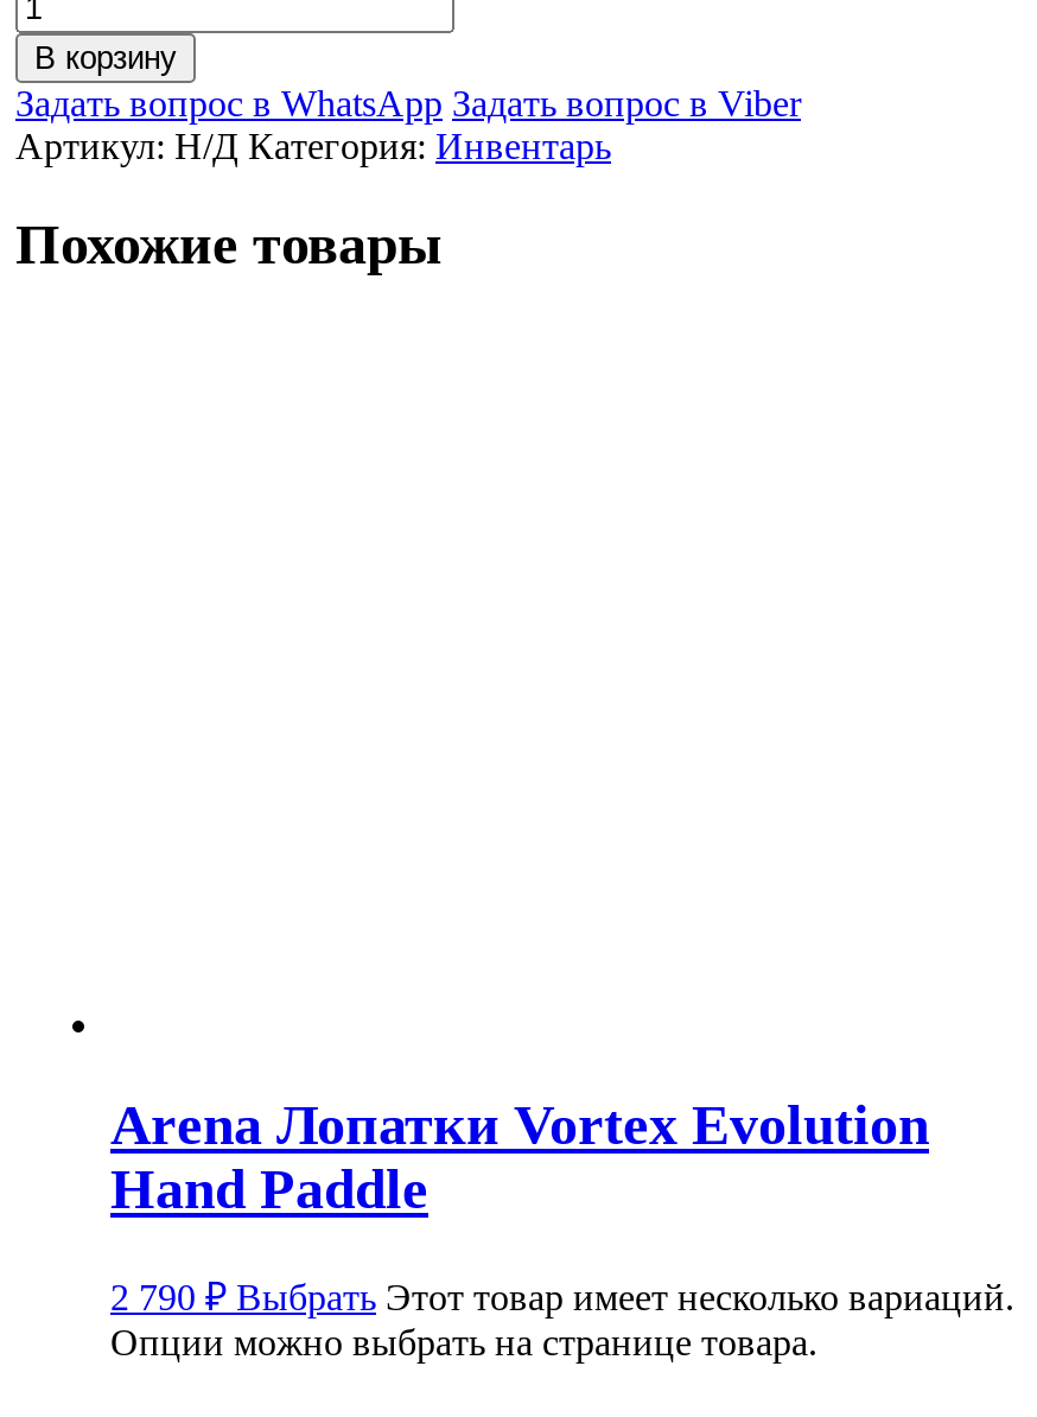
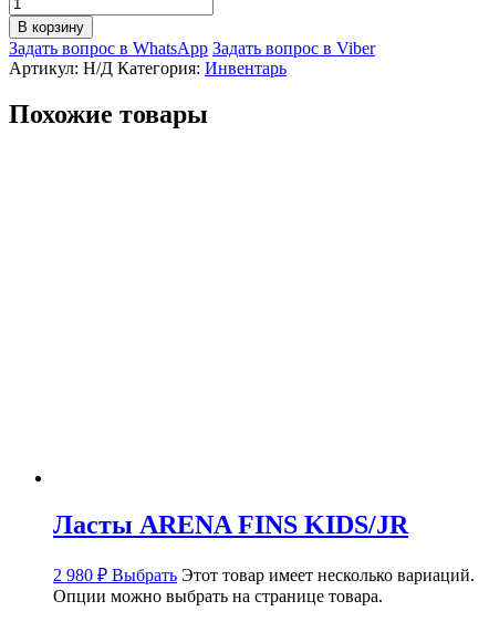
[110,1095,929,1220] Arena Лопатки Vortex Evolution | Hand Paddle -> [53,510,408,539] Ласты ARENA FINS KIDS/JR
[110,1277,1014,1318] 2 790 ₽ Выбрать Этот товар имеет несколько вариаций. -> [53,566,475,585] 2 980 ₽ Выбрать Этот товар имеет несколько вариаций.

